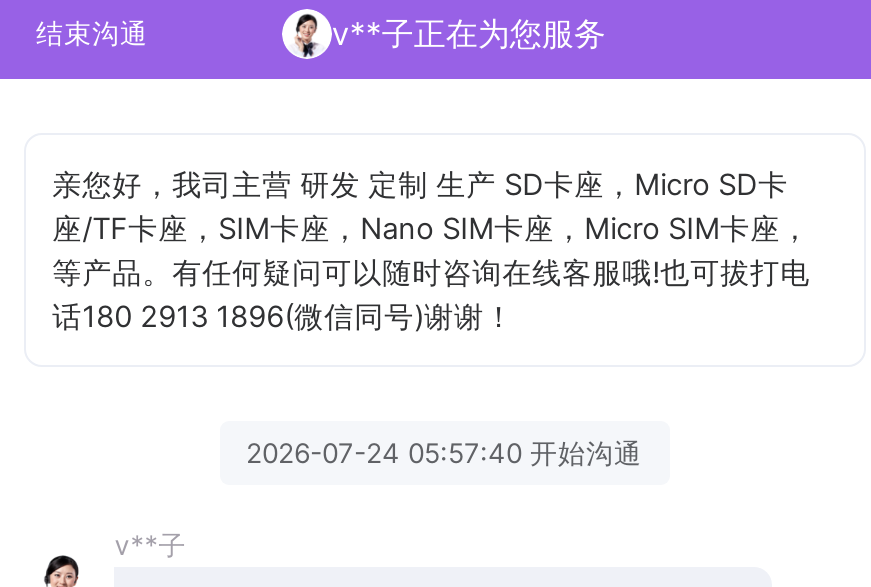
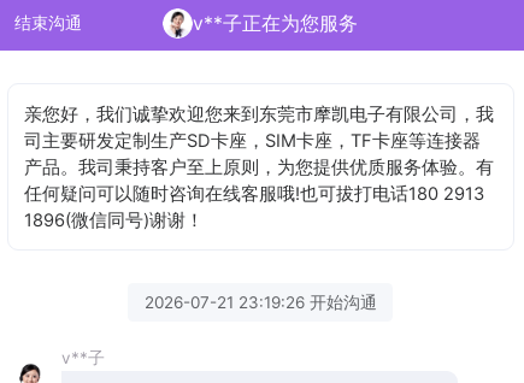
[52,166,810,334] 亲您好，我司主营 研发 定制 生产 SD卡座，Micro SD卡 | 座/TF卡座，SIM卡座，Nano SIM卡座，Micro SIM卡座， | 等产品。有任何疑问可以随时咨询在线客服哦!也可拔打电 | 话180 2913 1896(微信同号)谢谢！ -> [24,103,494,231] 亲您好，我们诚挚欢迎您来到东莞市摩凯电子有限公司，我 | 司主要研发定制生产SD卡座，SIM卡座，TF卡座等连接器 | 产品。我司秉持客户至上原则，为您提供优质服务体验。有 | 任何疑问可以随时咨询在线客服哦!也可拔打电话180 2913 | 1896(微信同号)谢谢！
[246,437,642,469] 2026-07-24 05:57:40 开始沟通 -> [144,293,376,312] 2026-07-21 23:19:26 开始沟通

